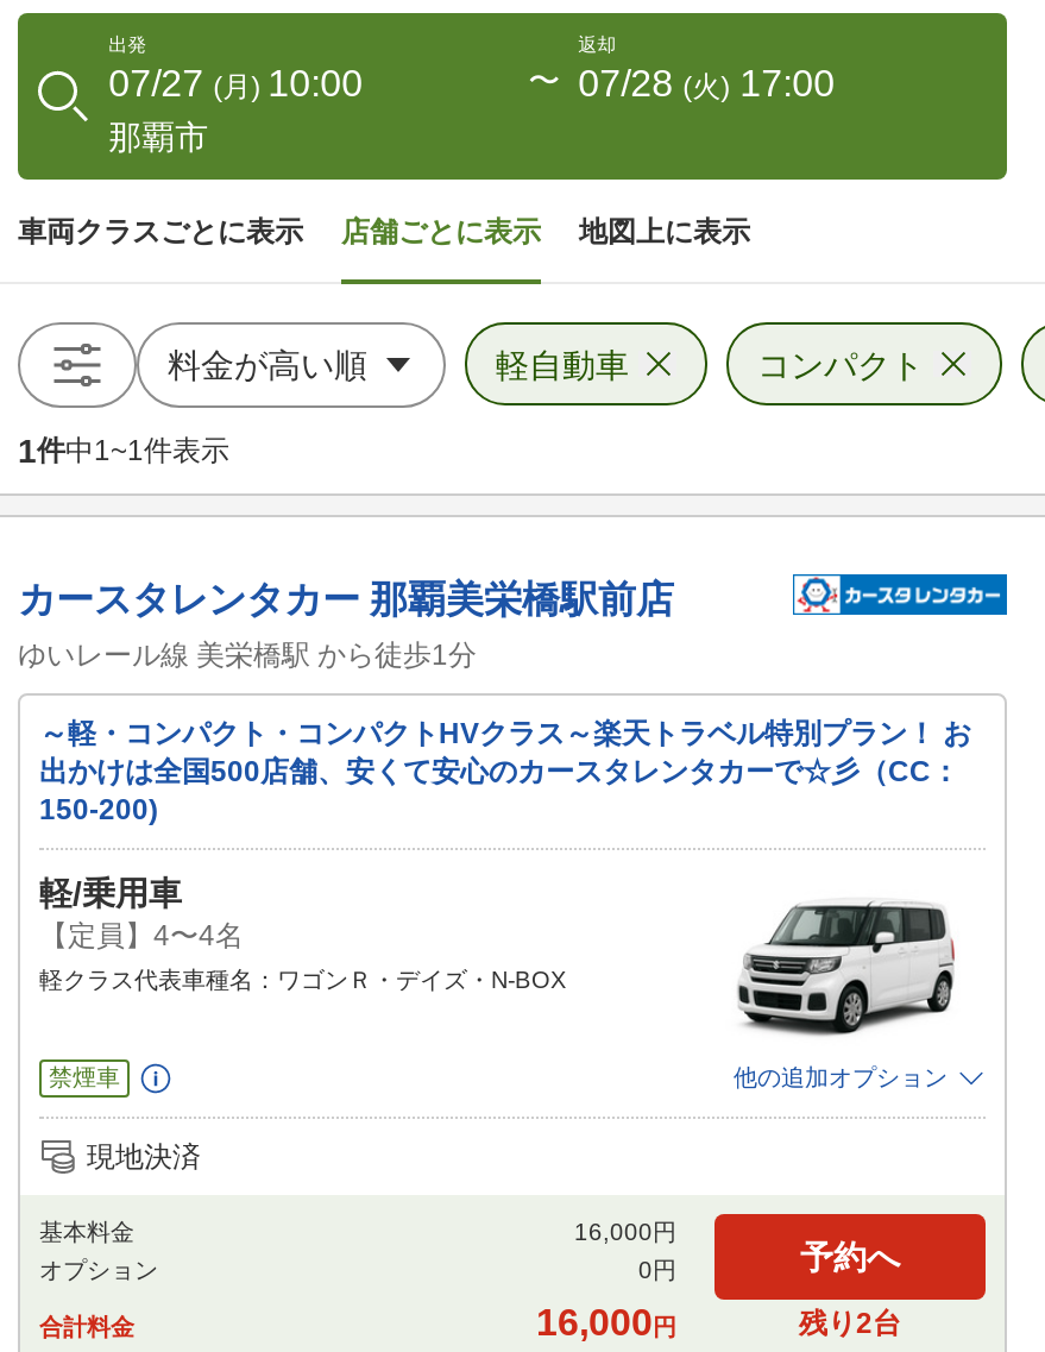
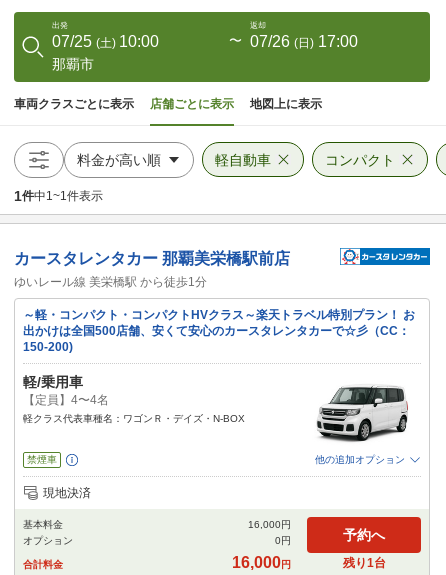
[109,63,363,103] 07/27 (月) 10:00 -> [52,33,159,50] 07/25 (土) 10:00
[578,63,835,103] 07/28 (火) 17:00 -> [250,33,358,50] 07/26 (日) 17:00
[799,1307,901,1340] 残り2台 -> [342,556,385,570] 残り1台

